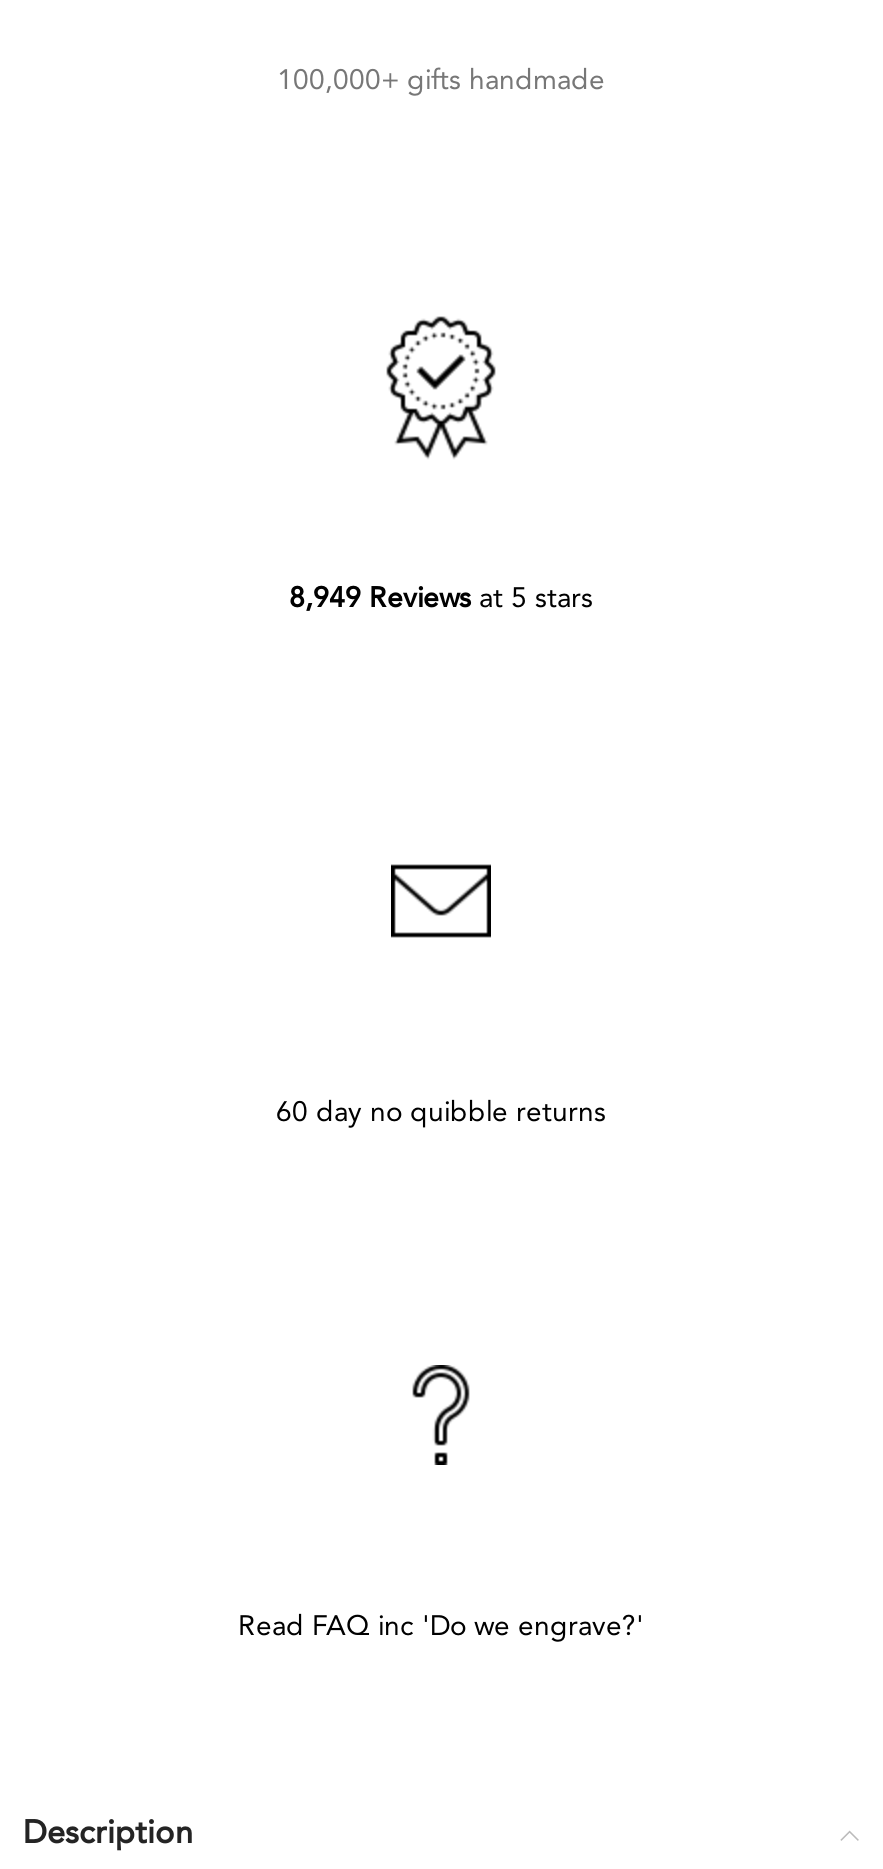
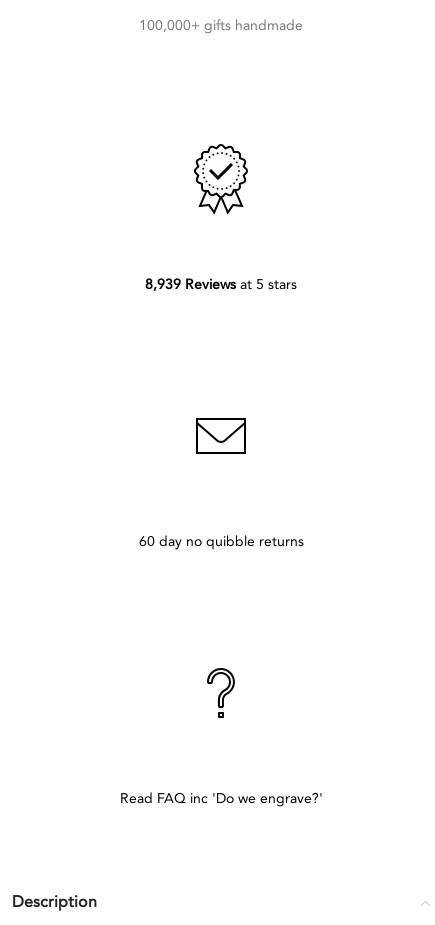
[289,578,593,616] 8,949 Reviews at 5 stars -> [145,275,297,294] 8,939 Reviews at 5 stars

